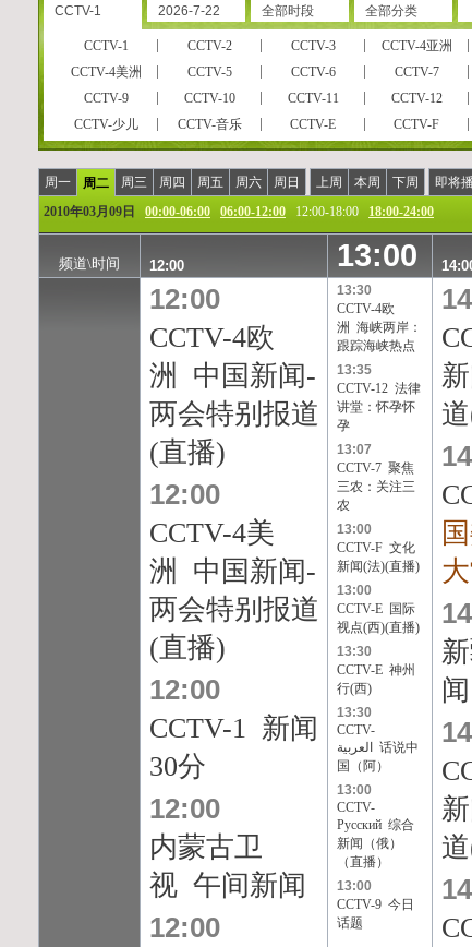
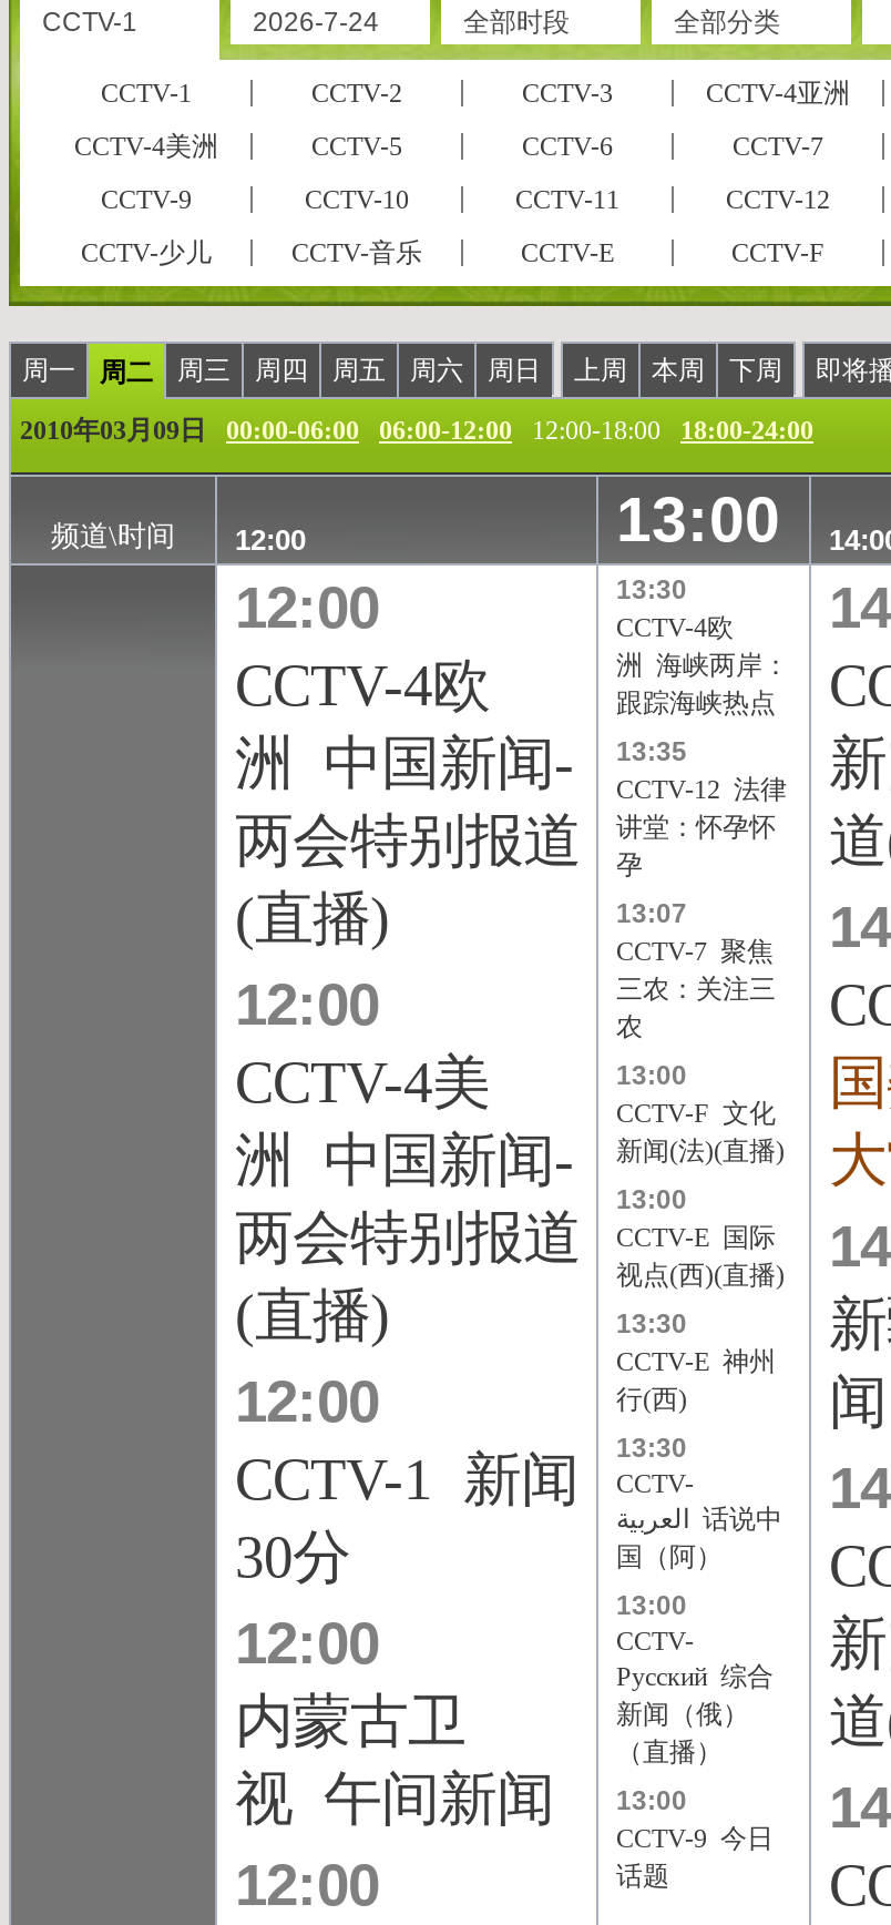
[158,3,220,19] 2026-7-22 -> [253,7,379,38] 2026-7-24

